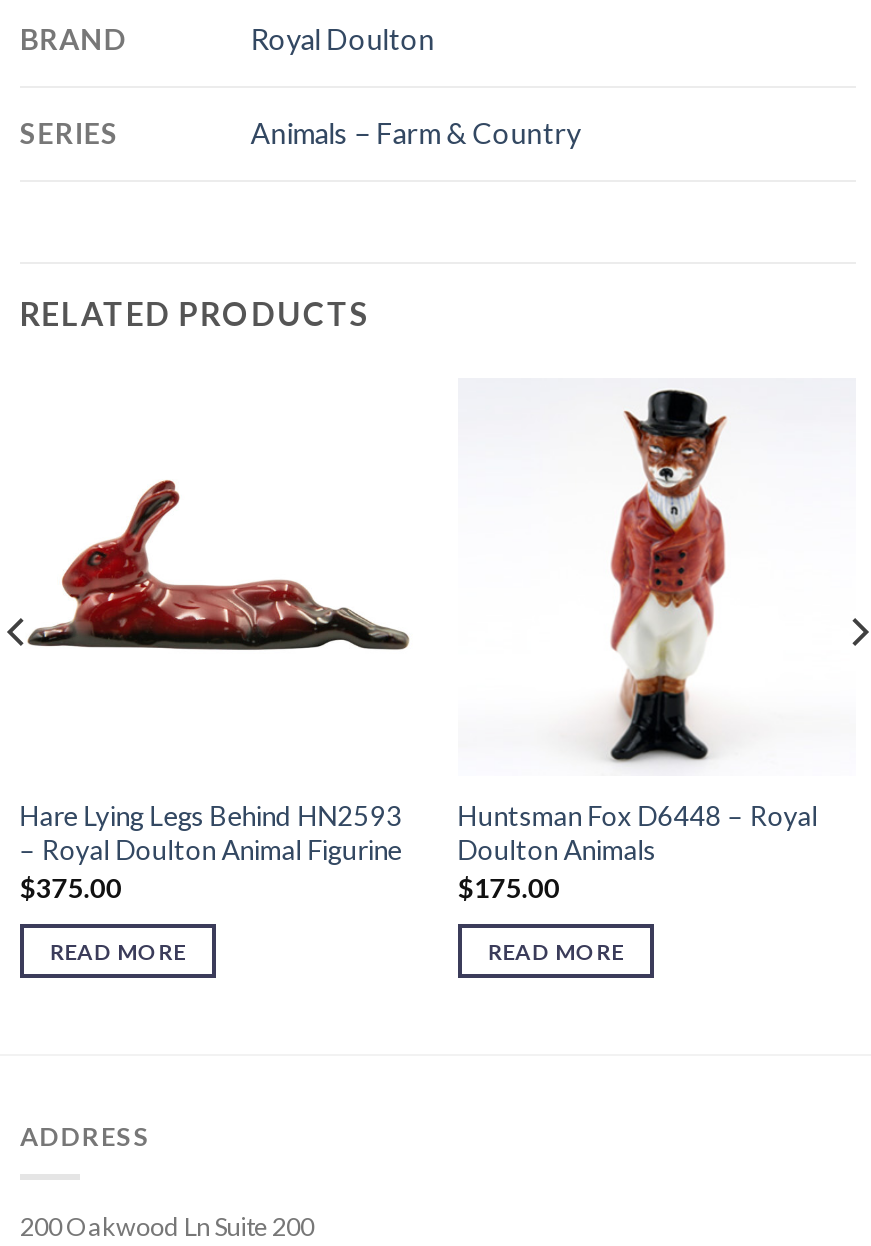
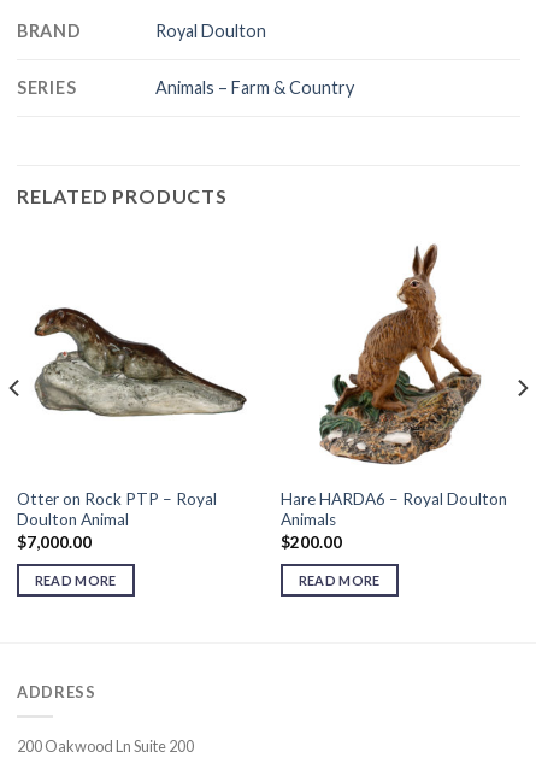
[458,388,818,904] [image] | Huntsman Fox D6448 – Royal | Doulton Animals | $175.00 -> [280,242,507,552] [image] | Hare HARDA6 – Royal Doulton | Animals | $200.00
[26,478,410,680] [image] -> [22,296,251,418] [image]
[20,801,402,904] Hare Lying Legs Behind HN2593 | – Royal Doulton Animal Figurine | $375.00 -> [17,490,217,552] Otter on Rock PTP – Royal | Doulton Animal | $7,000.00

